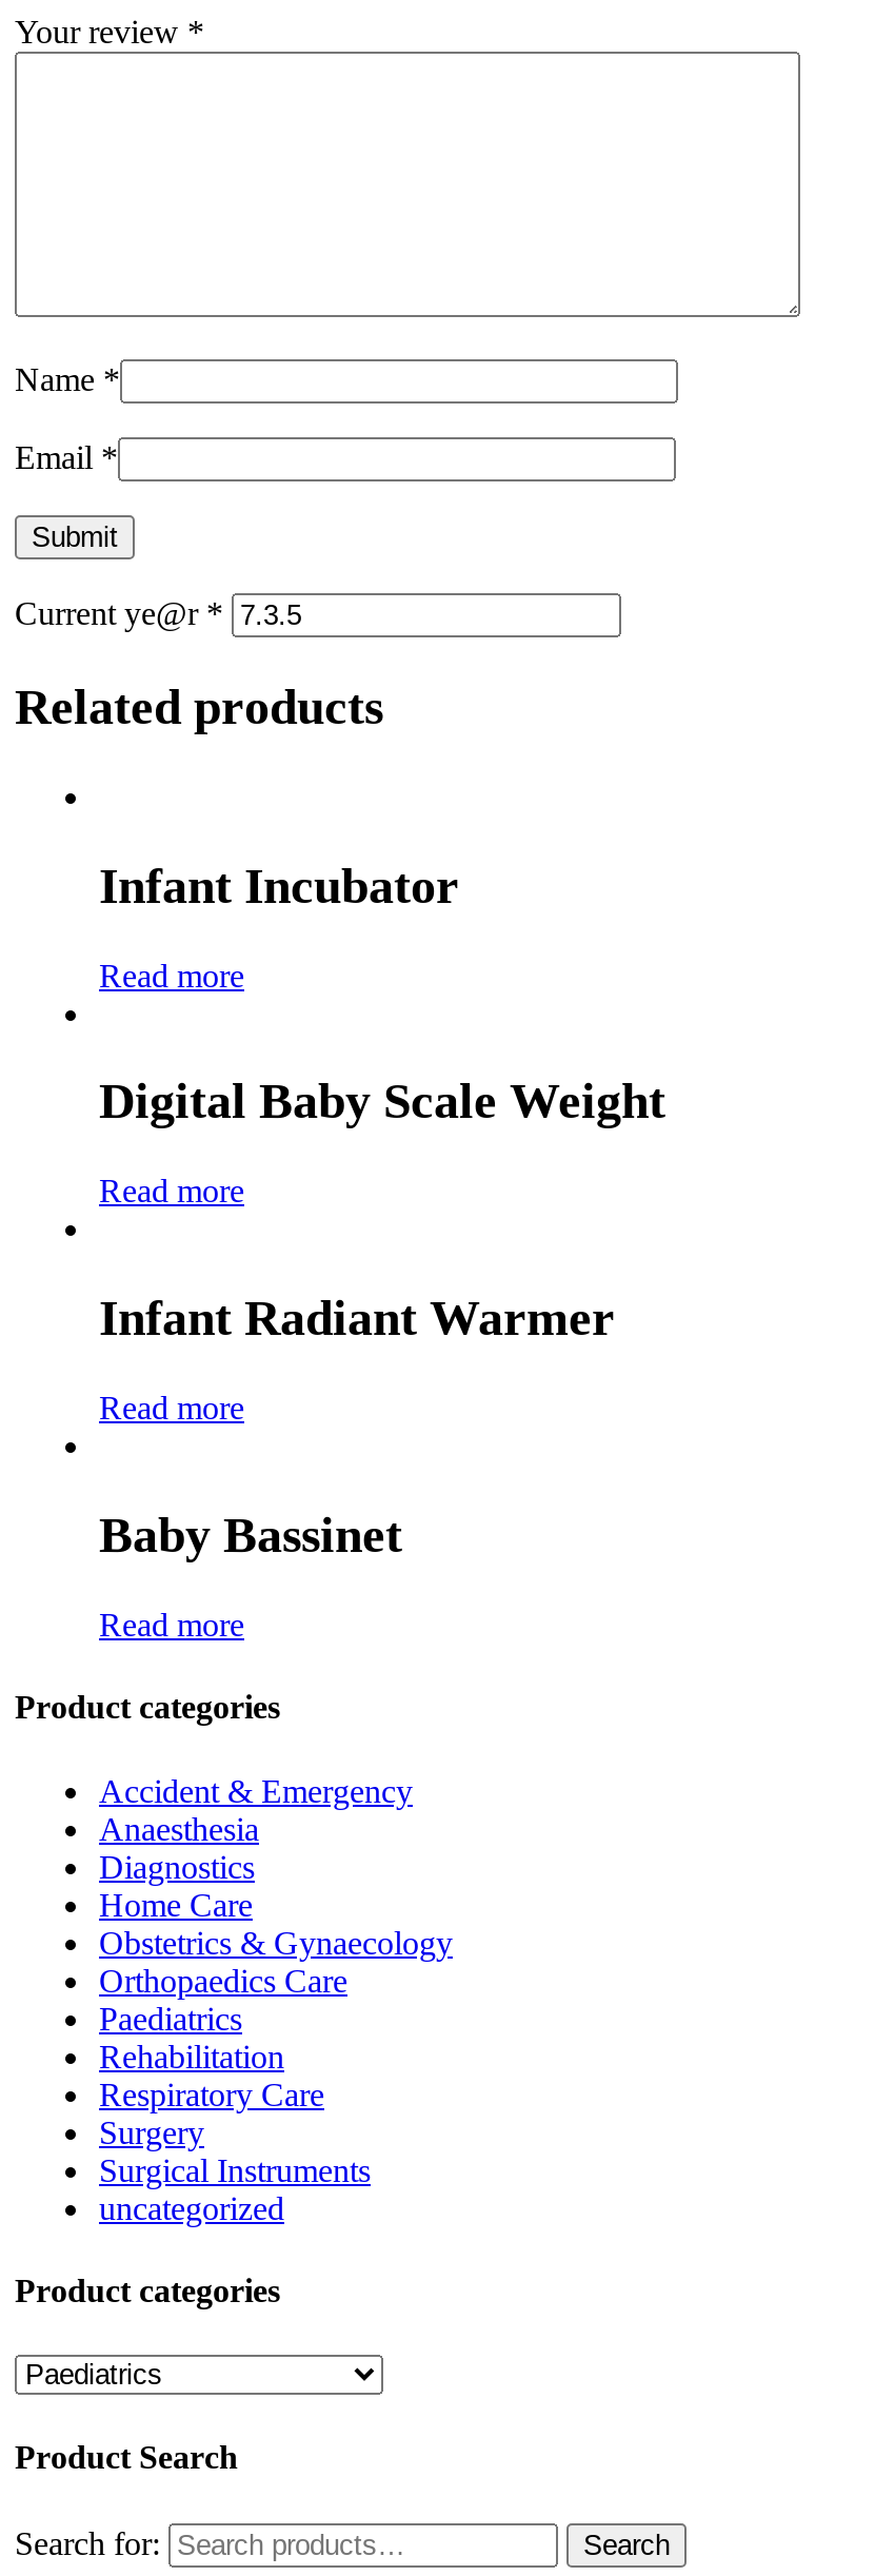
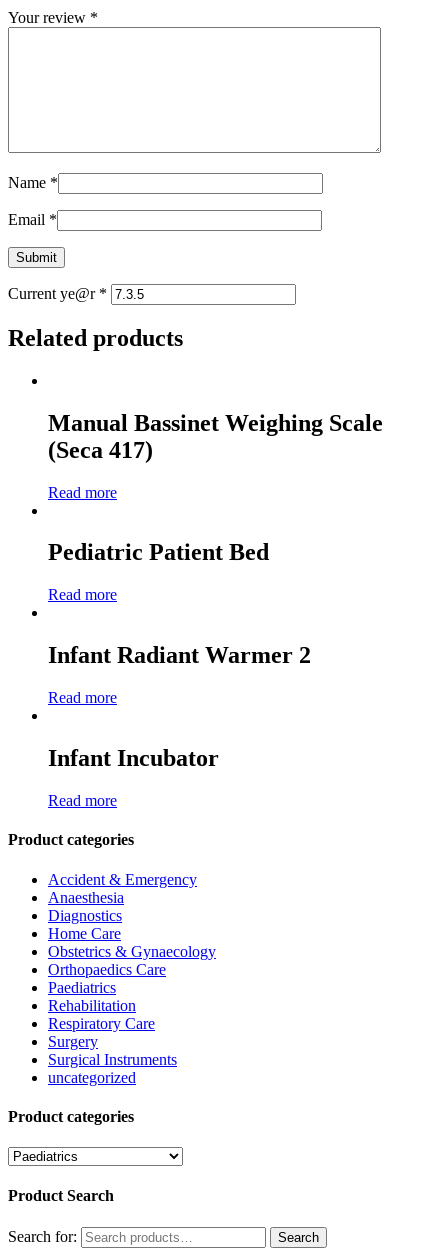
none -> [48,410,383,463] Manual Bassinet Weighing Scale | (Seca 417)
moved [99,858,459,913] -> [48,745,219,771]: Infant Incubator
[99,1075,665,1129] Digital Baby Scale Weight -> [48,539,269,565] Pediatric Patient Bed
[99,1291,615,1346] Infant Radiant Warmer -> [48,642,311,668] Infant Radiant Warmer 2
[99,1508,402,1563] Baby Bassinet -> none

